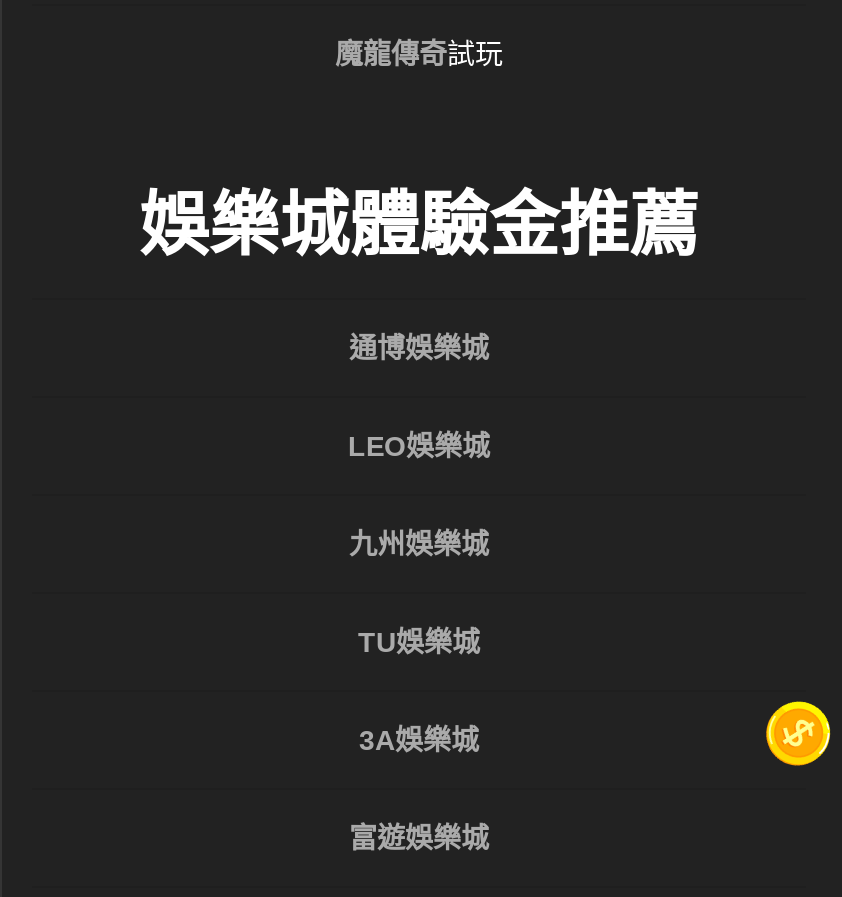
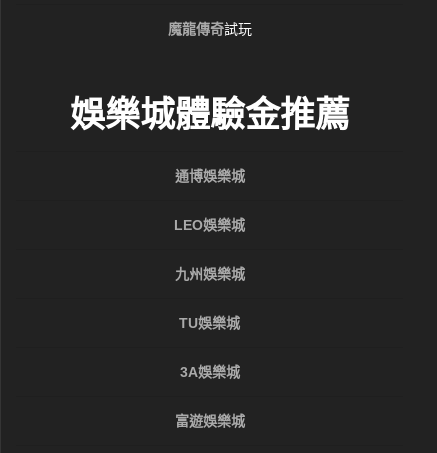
[764,700,832,768] [image] -> none

